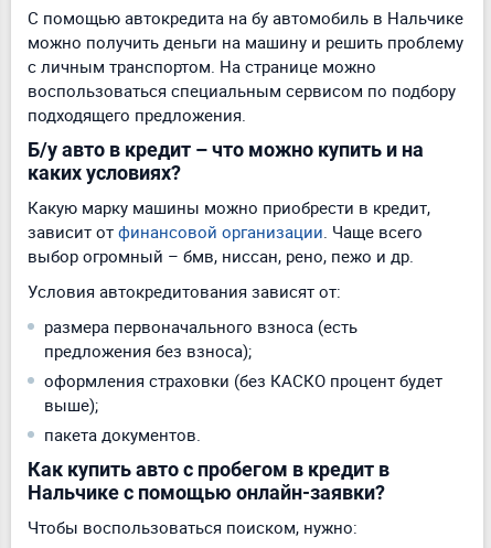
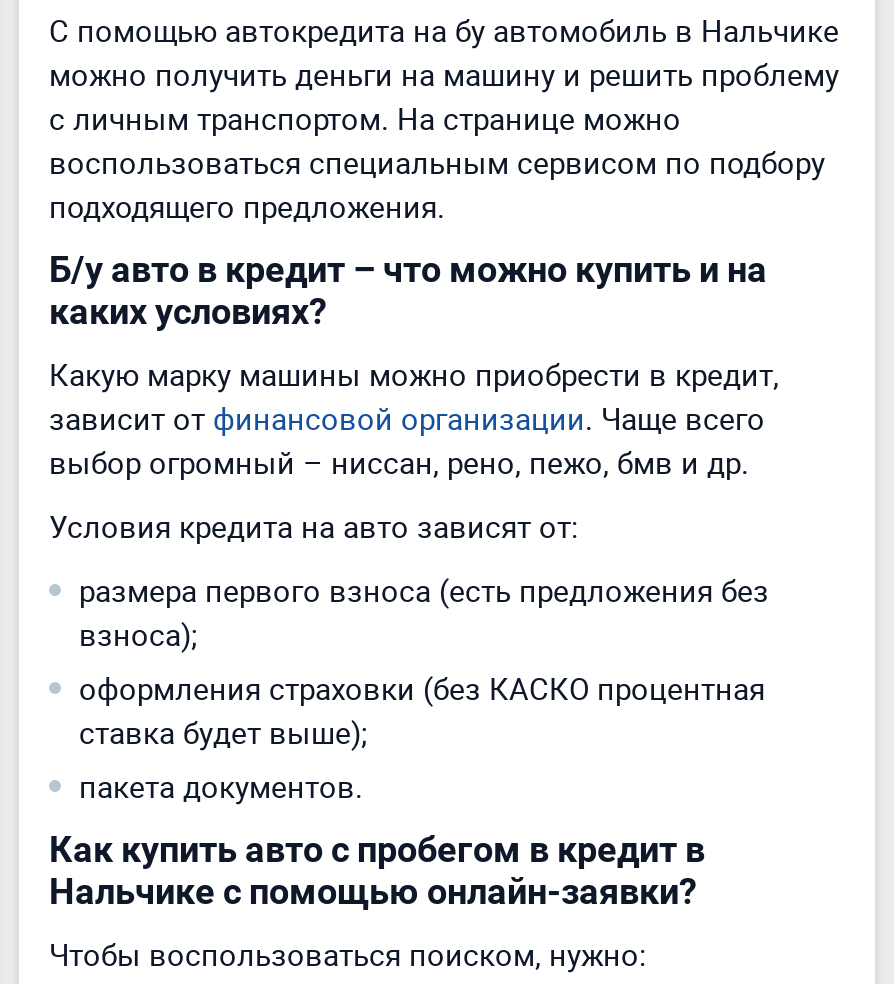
[28,245,414,267] выбор огромный – бмв, ниссан, рено, пежо и др. -> [49,442,749,482] выбор огромный – ниссан, рено, пежо, бмв и др.
[28,280,341,302] Условия автокредитования зависят от: -> [49,506,579,546] Условия кредита на авто зависят от:
[44,315,442,416] размера первоначального взноса (есть | предложения без взноса); | оформления страховки (без КАСКО процент будет | выше); -> [79,570,769,752] размера первого взноса (есть предложения без | взноса); | оформления страховки (без КАСКО процентная | ставка будет выше);

